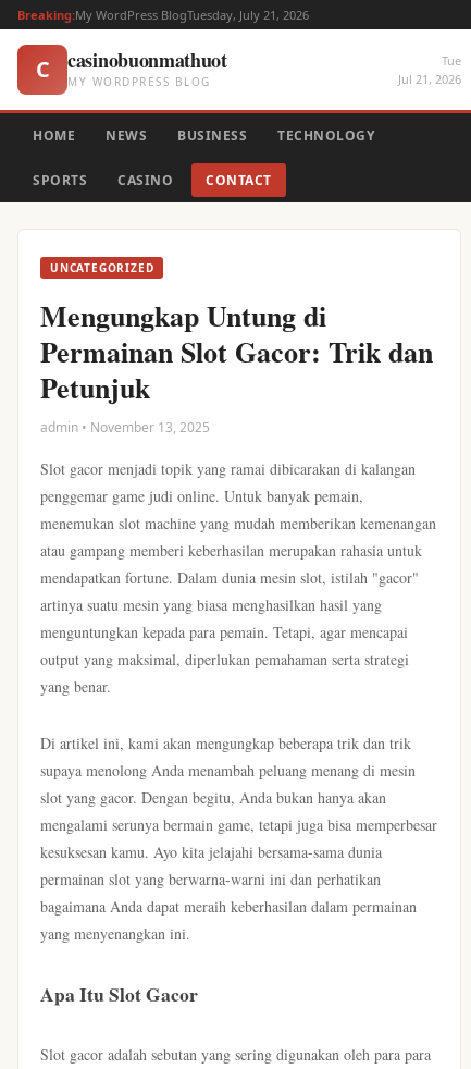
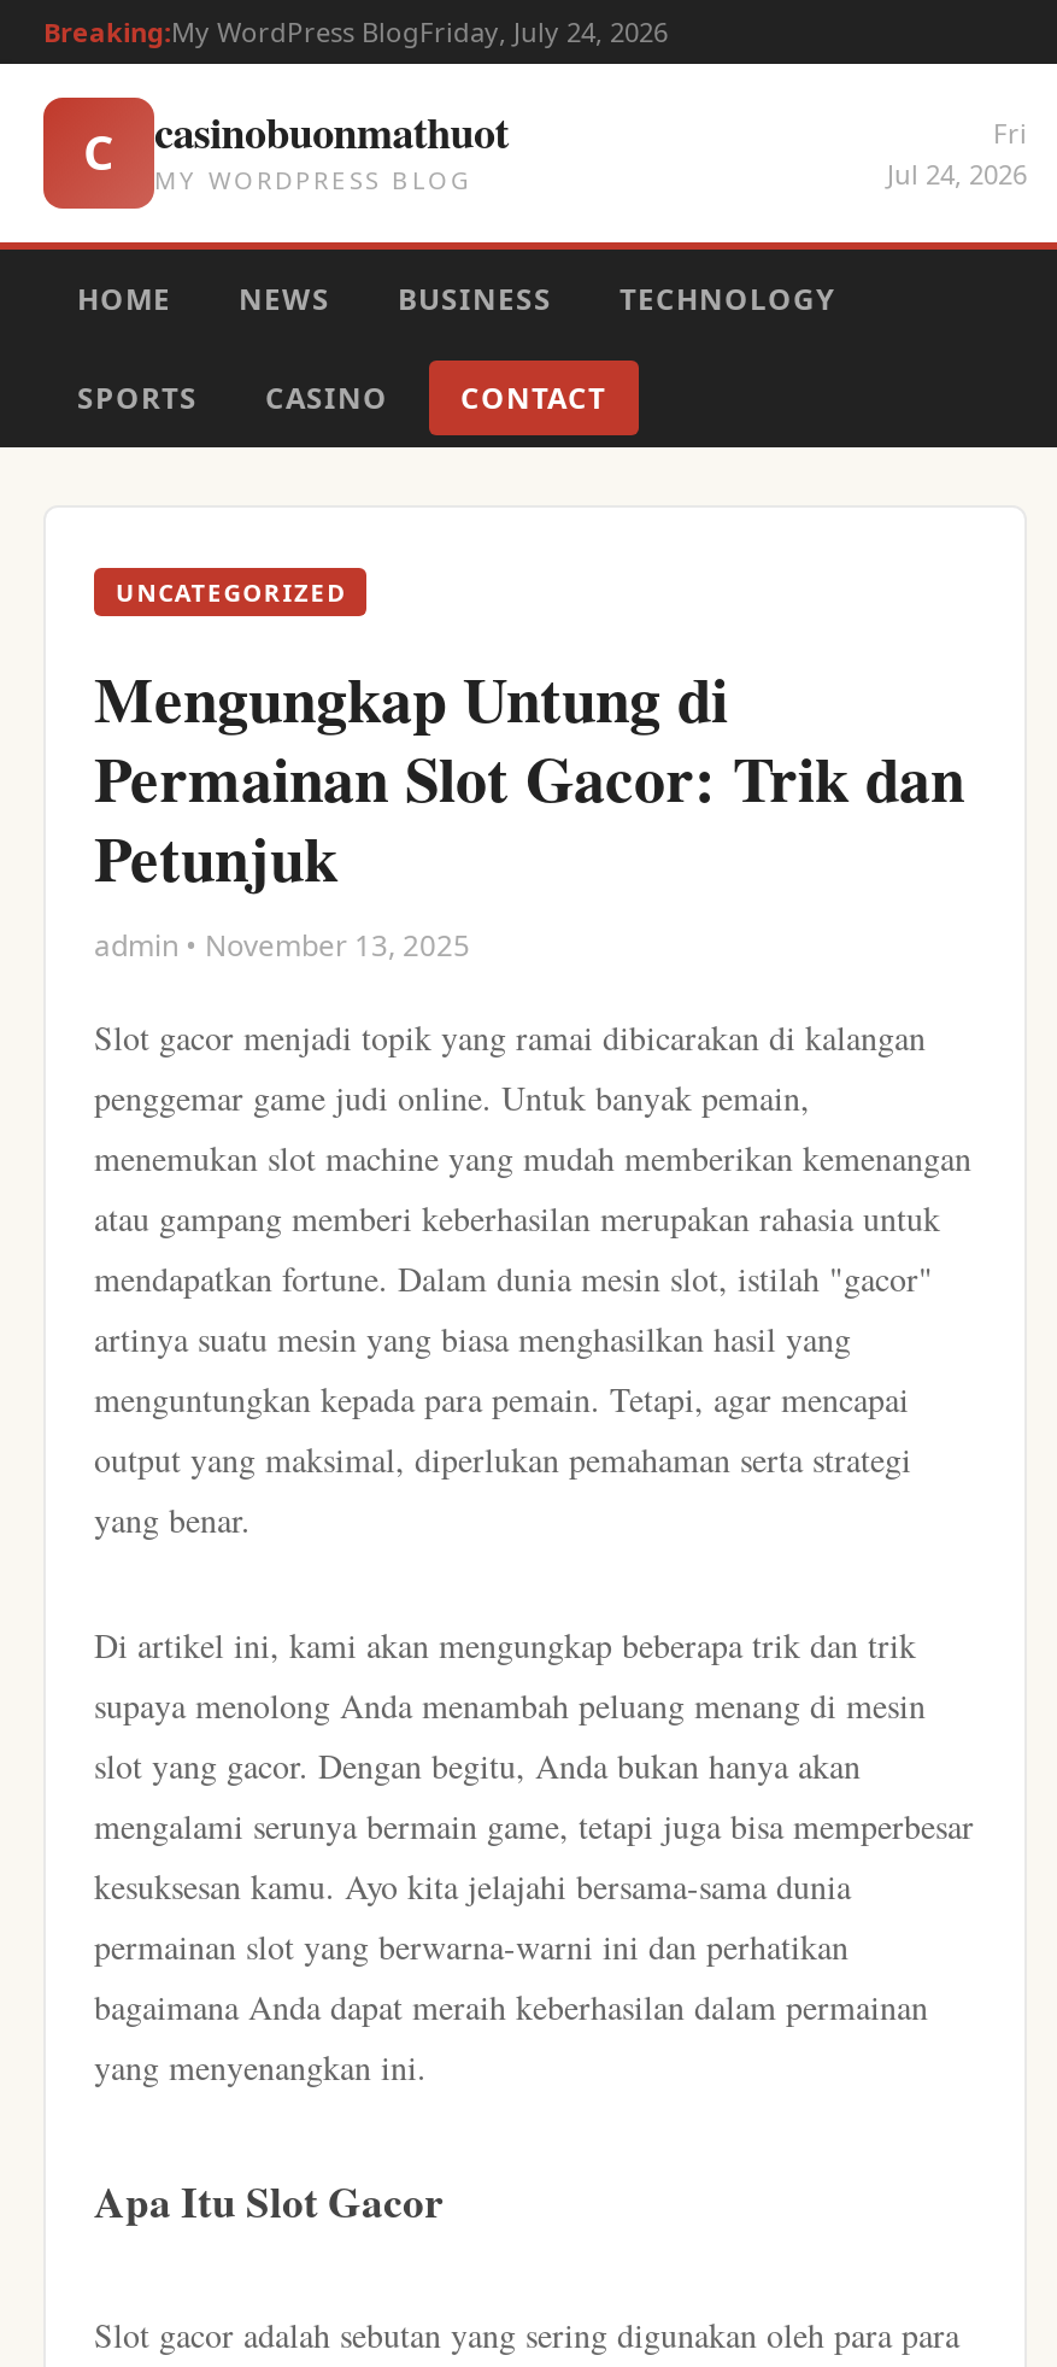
[17,7,309,23] Breaking:My WordPress BlogTuesday, July 21, 2026 -> [43,13,668,49] Breaking:My WordPress BlogFriday, July 24, 2026
[398,52,461,87] Tue | Jul 21, 2026 -> [887,115,1027,192] Fri | Jul 24, 2026

